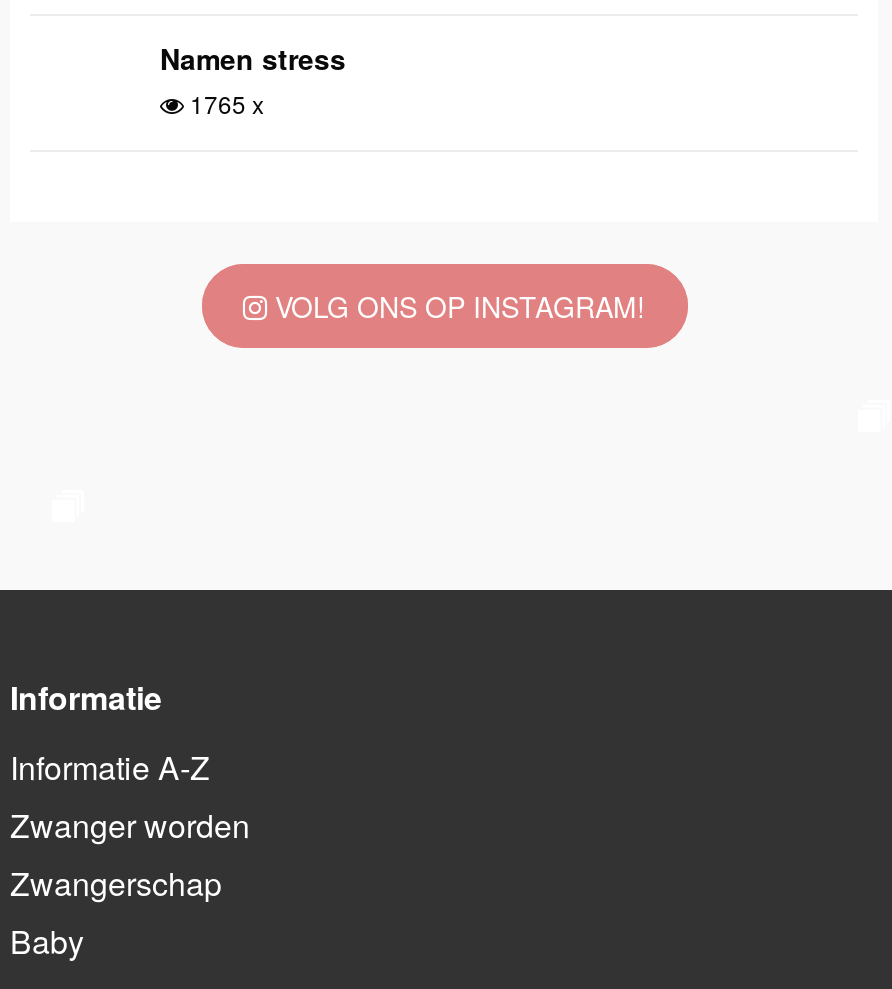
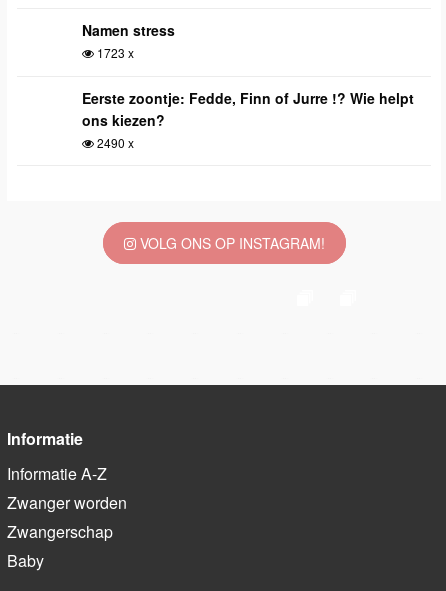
[184,86,264,120] 1765 x -> [82,44,414,151] 1723 x | Eerste zoontje: Fedde, Finn of Jurre !? Wie helpt | ons kiezen? | 2490 x

